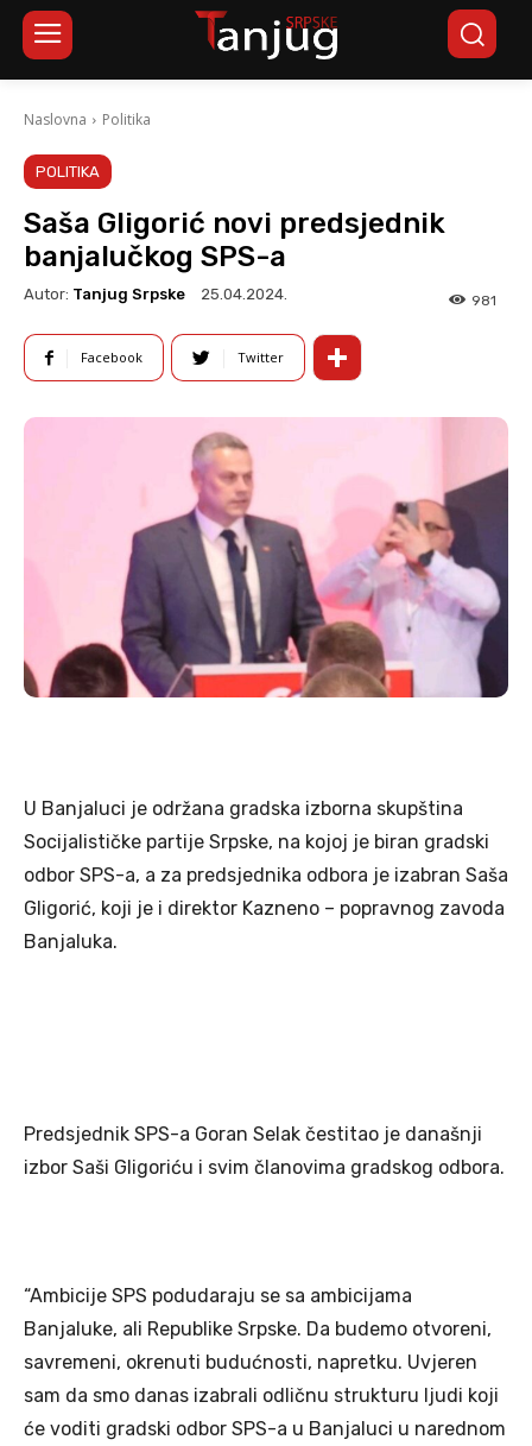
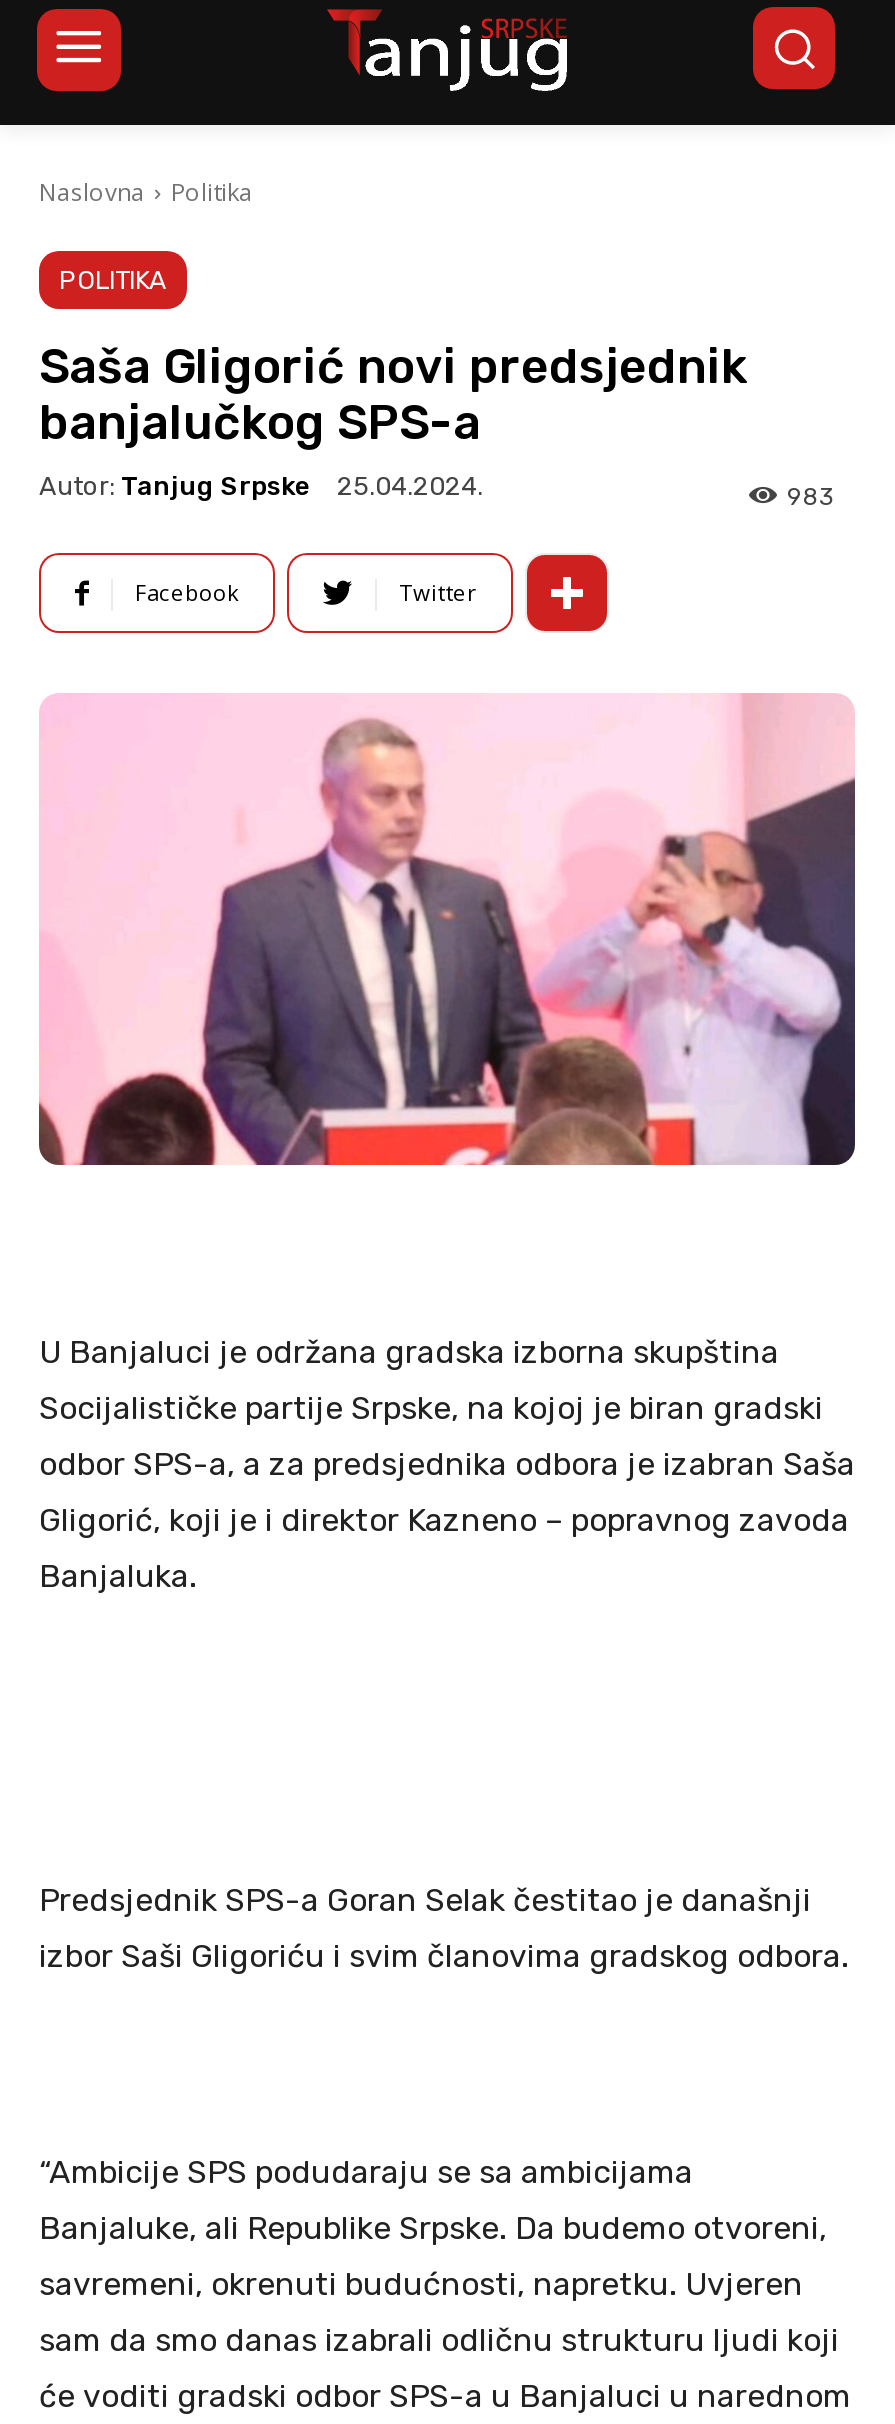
[471,293,496,309] 981 -> [787,483,835,511] 983

